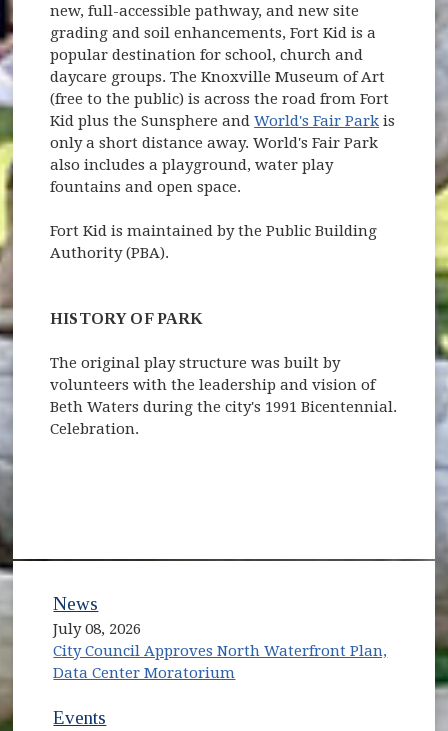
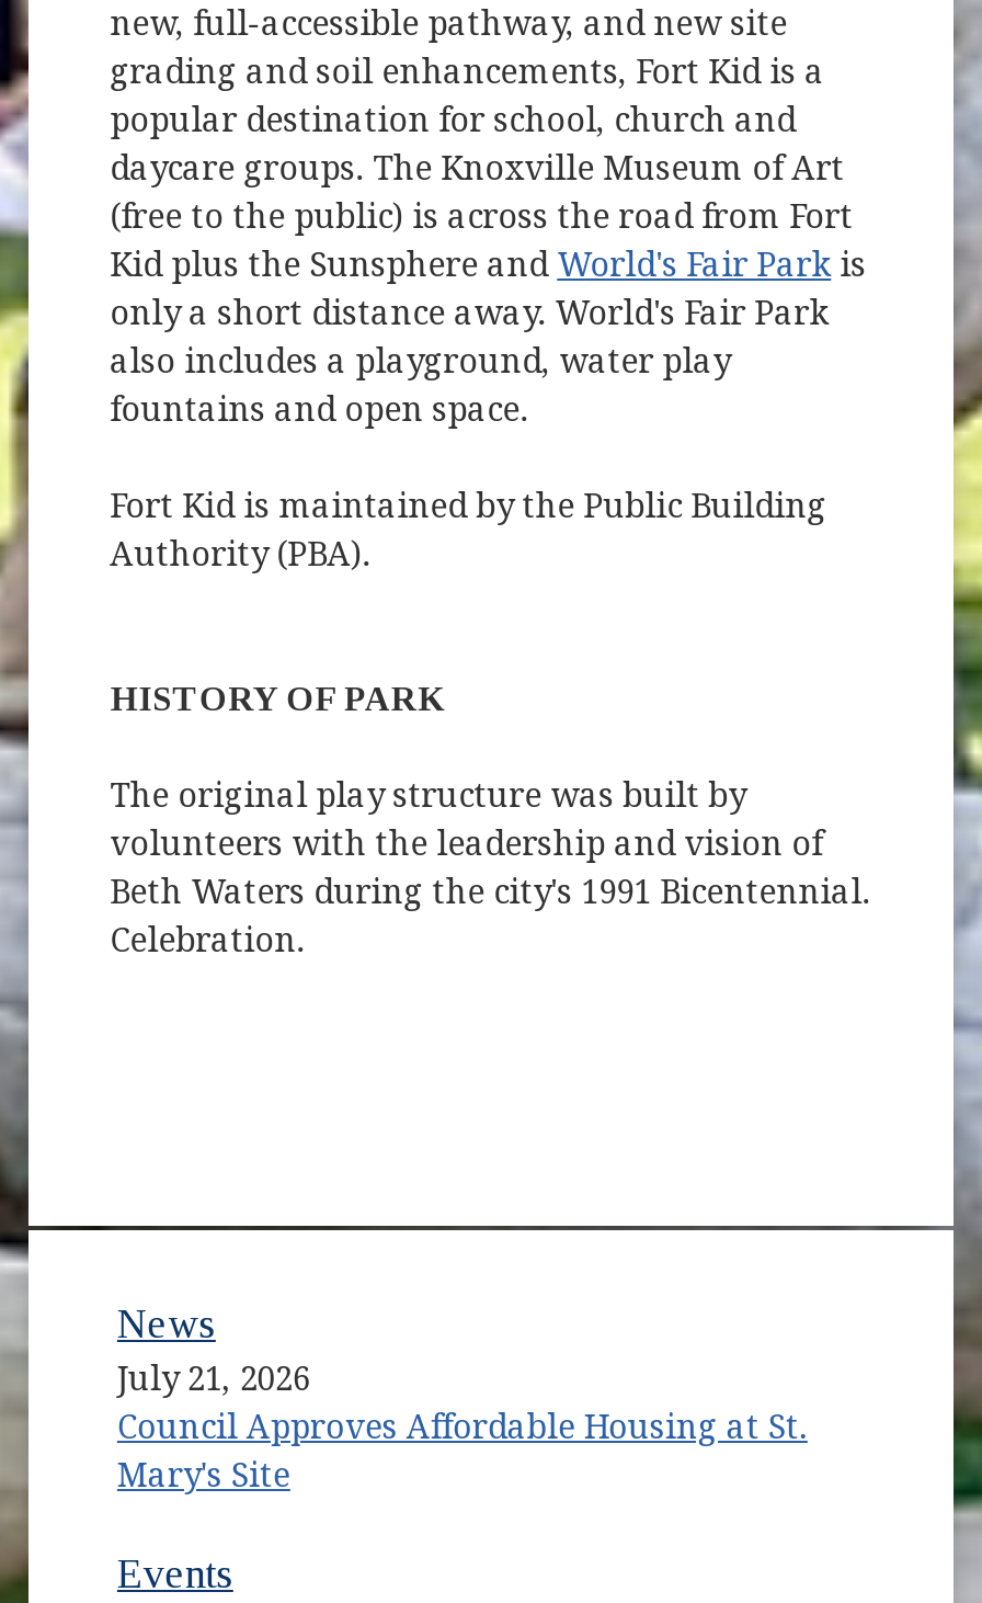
[53,620,387,682] July 08, 2026 | City Council Approves North Waterfront Plan, | Data Center Moratorium -> [117,1359,808,1495] July 21, 2026 | Council Approves Affordable Housing at St. | Mary's Site

